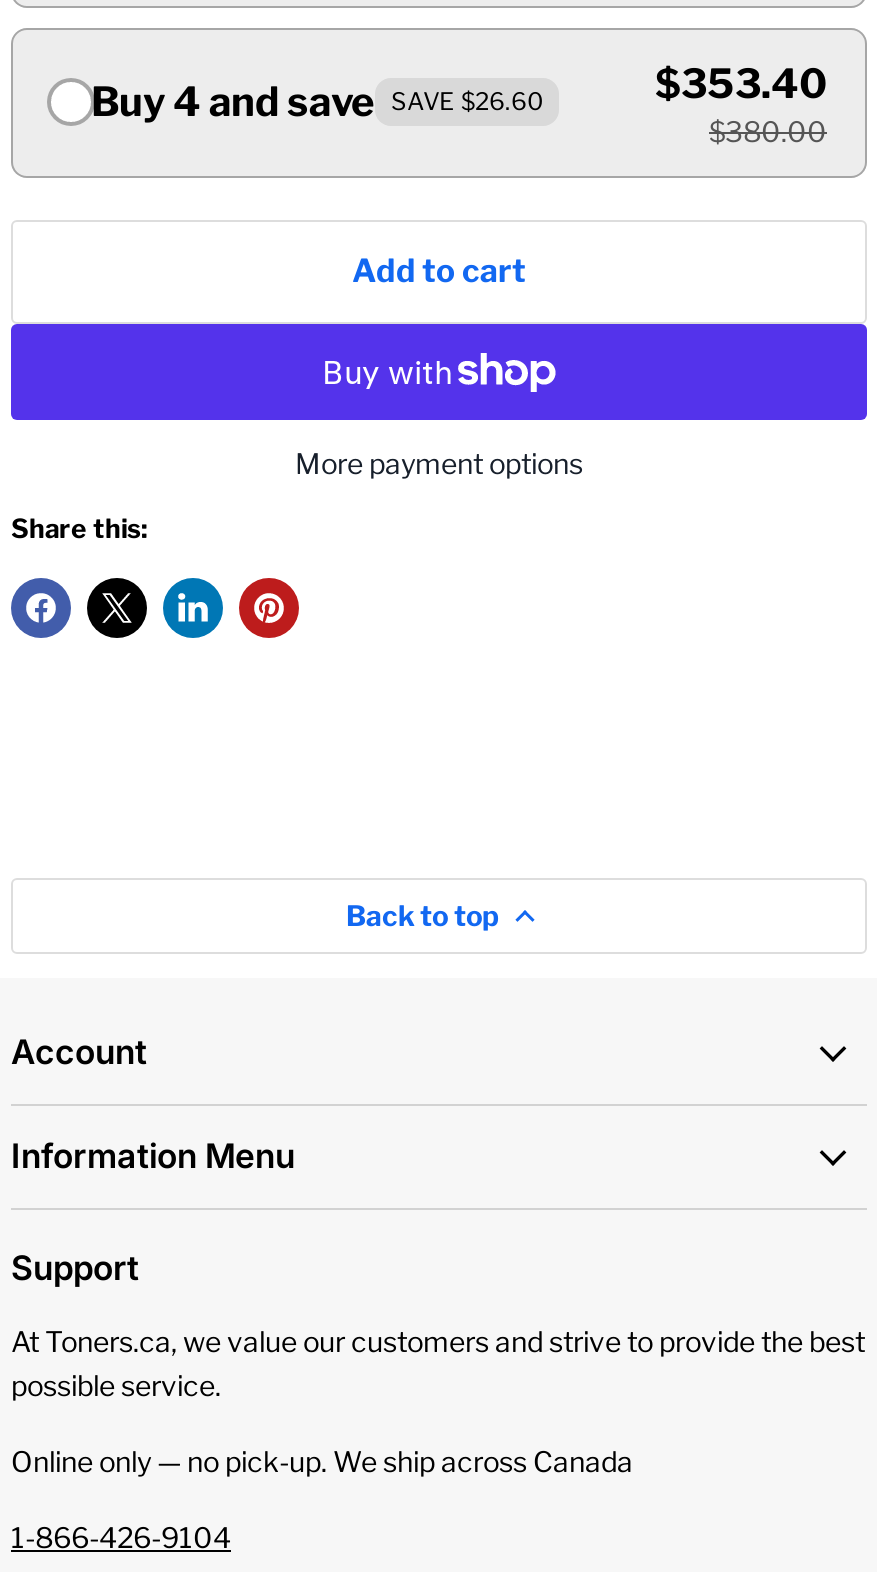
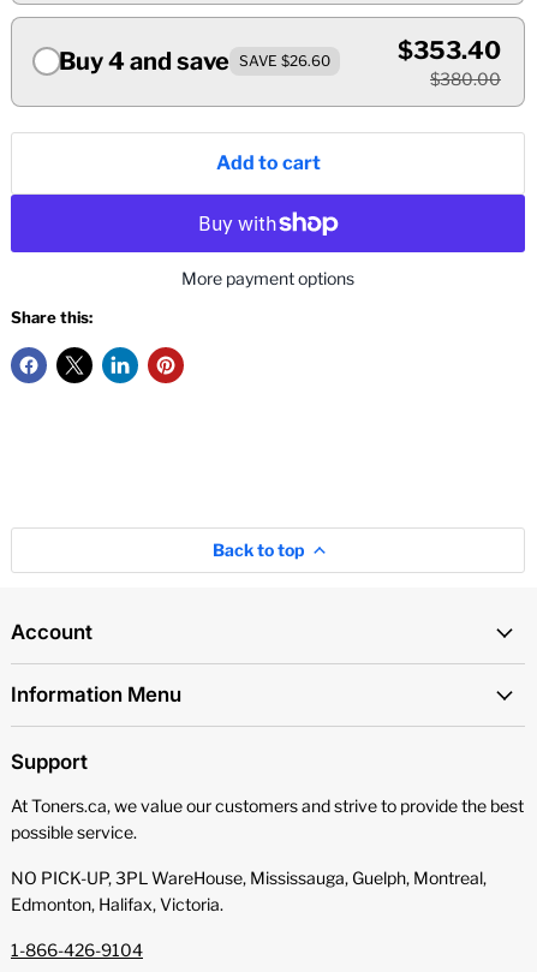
[11,1444,633,1478] Online only — no pick‑up. We ship across Canada -> [11,867,487,914] NO PICK-UP, 3PL WareHouse, Mississauga, Guelph, Montreal, | Edmonton, Halifax, Victoria.

